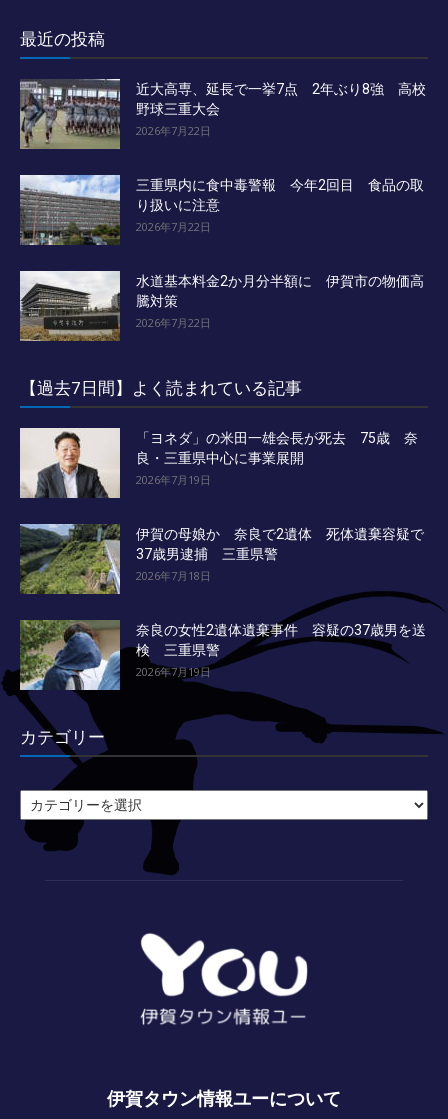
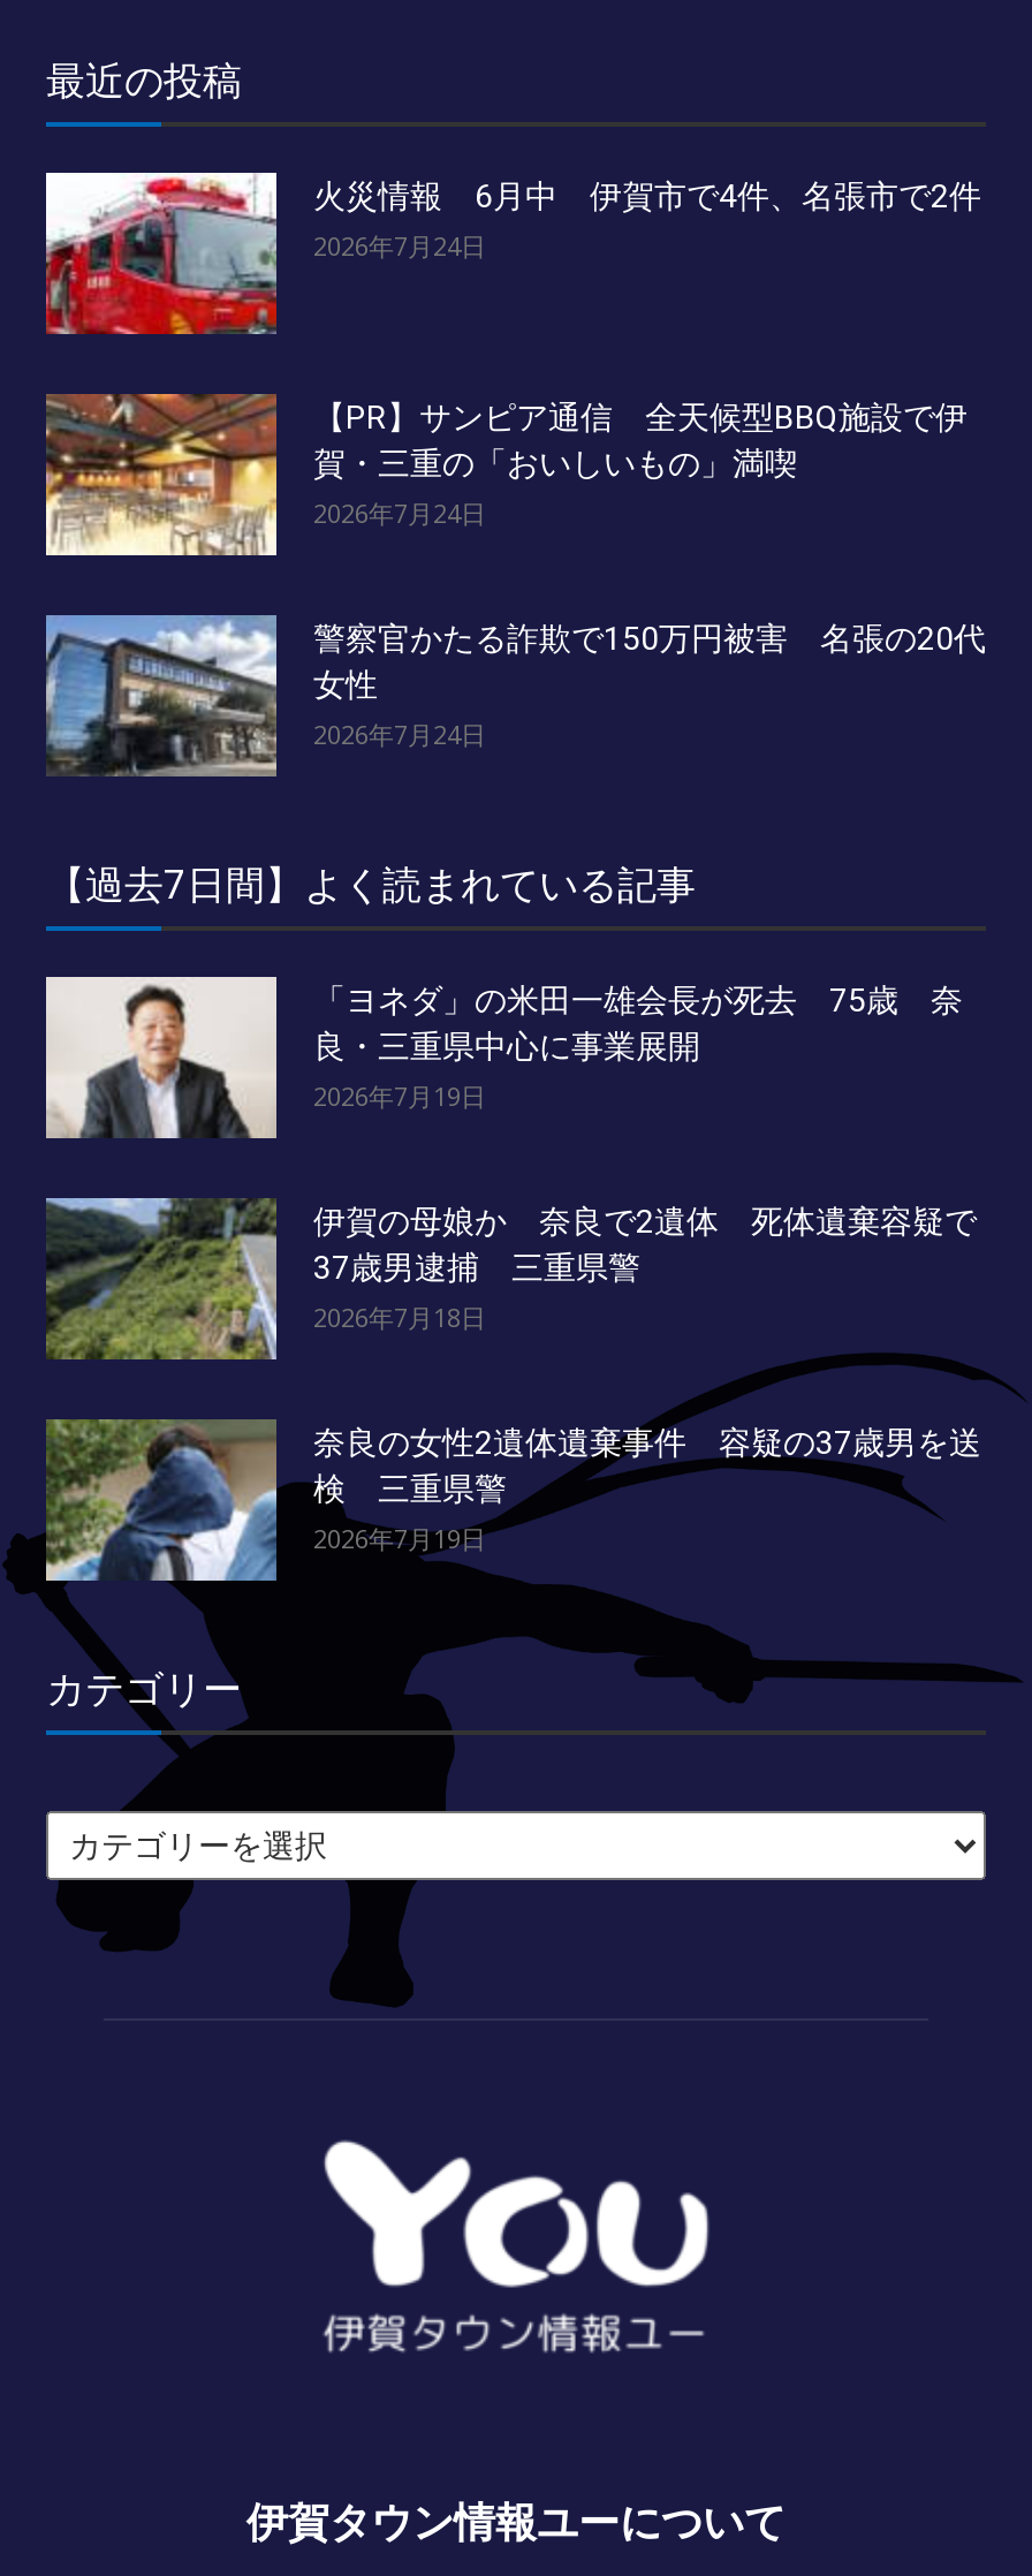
[19,79,426,150] [image] | 近大高専、延長で一挙7点 2年ぶり8強 高校 | 野球三重大会 | 2026年7月22日 -> [44,171,981,336] [image] | 火災情報 6月中 伊賀市で4件、名張市で2件 | 2026年7月24日
[19,174,424,246] [image] | 三重県内に食中毒警報 今年2回目 食品の取 | り扱いに注意 | 2026年7月22日 -> [44,392,967,558] [image] | 【PR】サンピア通信 全天候型BBQ施設で伊 | 賀・三重の「おいしいもの」満喫 | 2026年7月24日
[19,270,424,341] [image] | 水道基本料金2か月分半額に 伊賀市の物価高 | 騰対策 | 2026年7月22日 -> [44,613,986,776] [image] | 警察官かたる詐欺で150万円被害 名張の20代 | 女性 | 2026年7月24日

